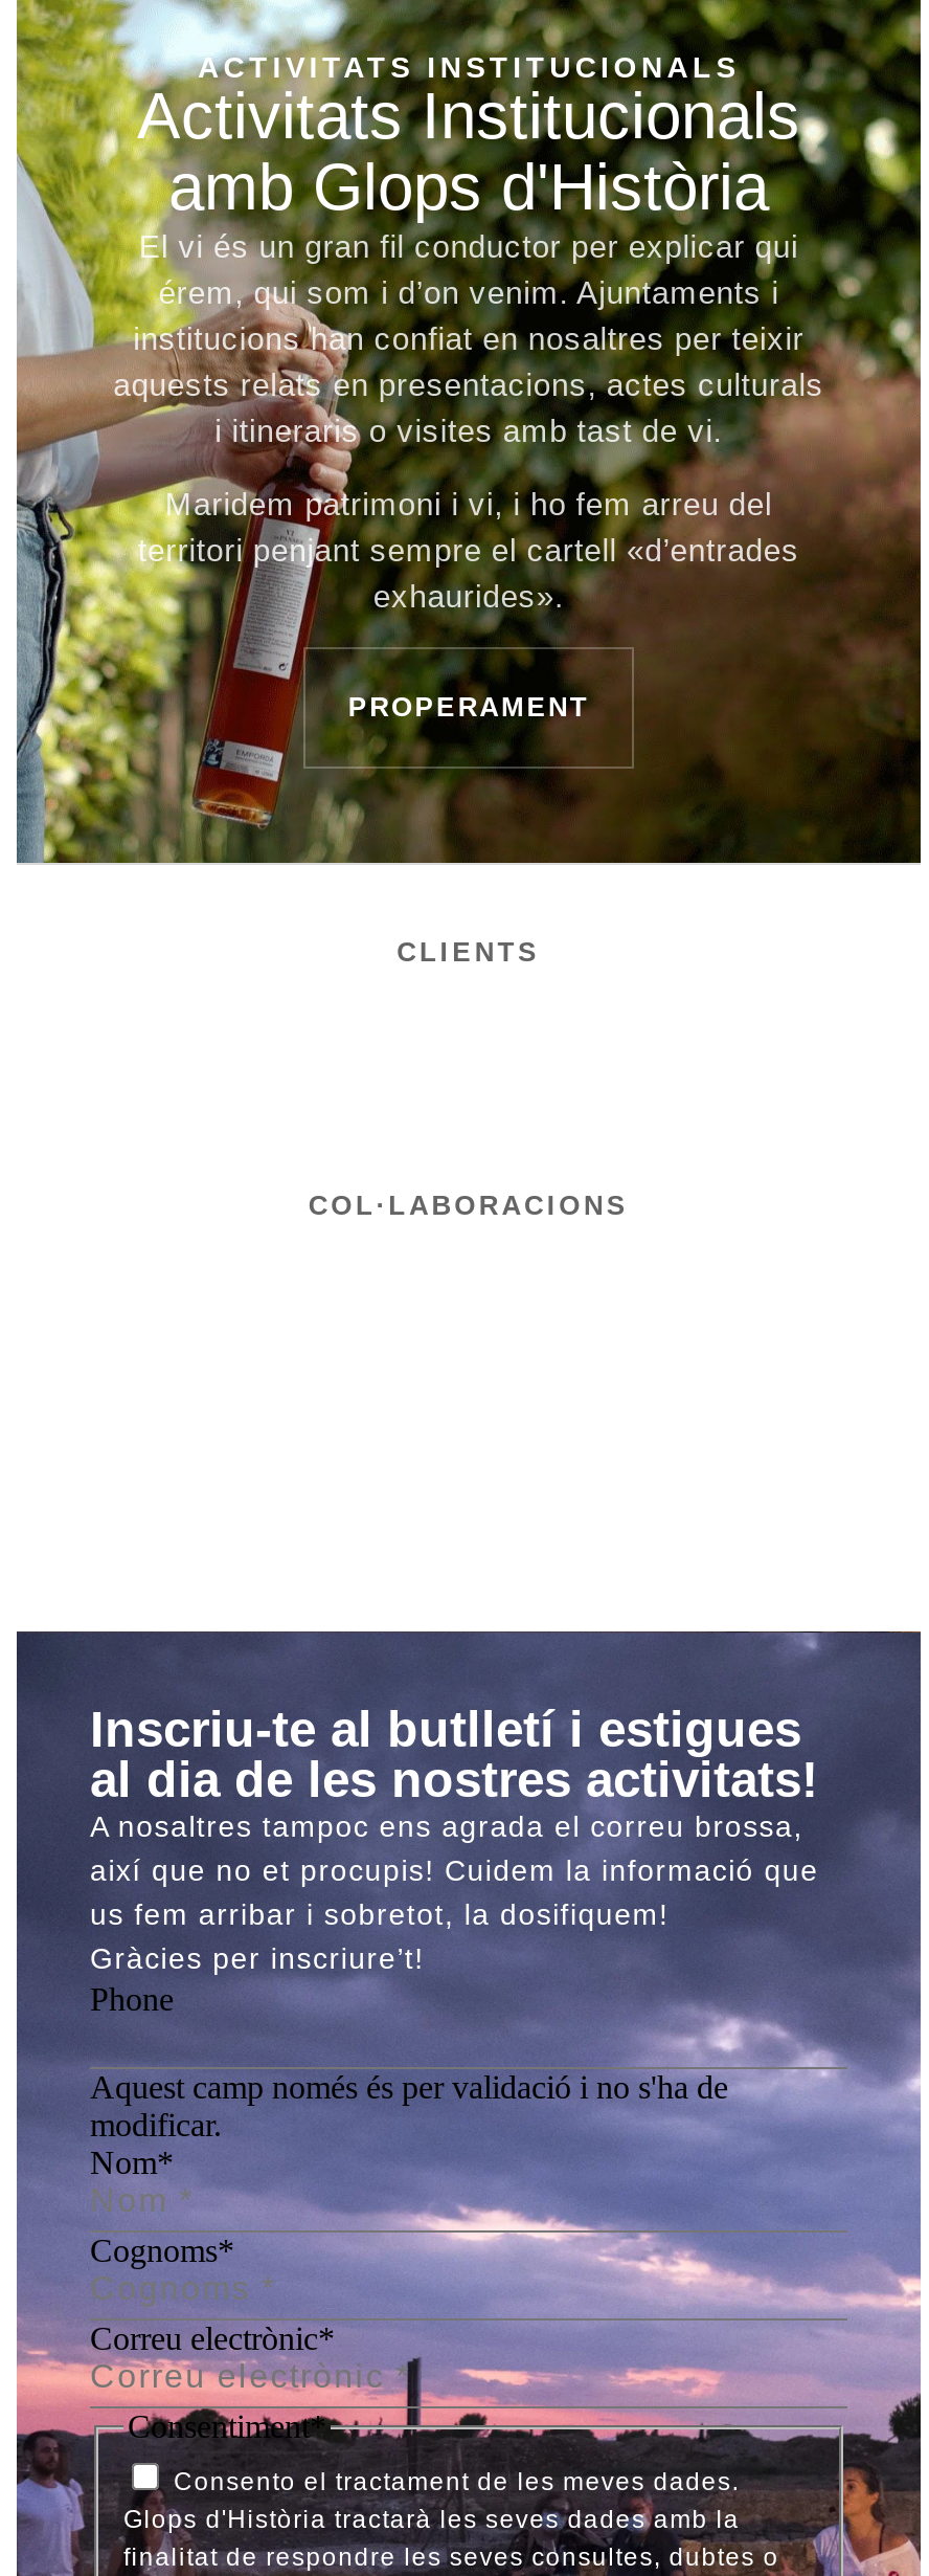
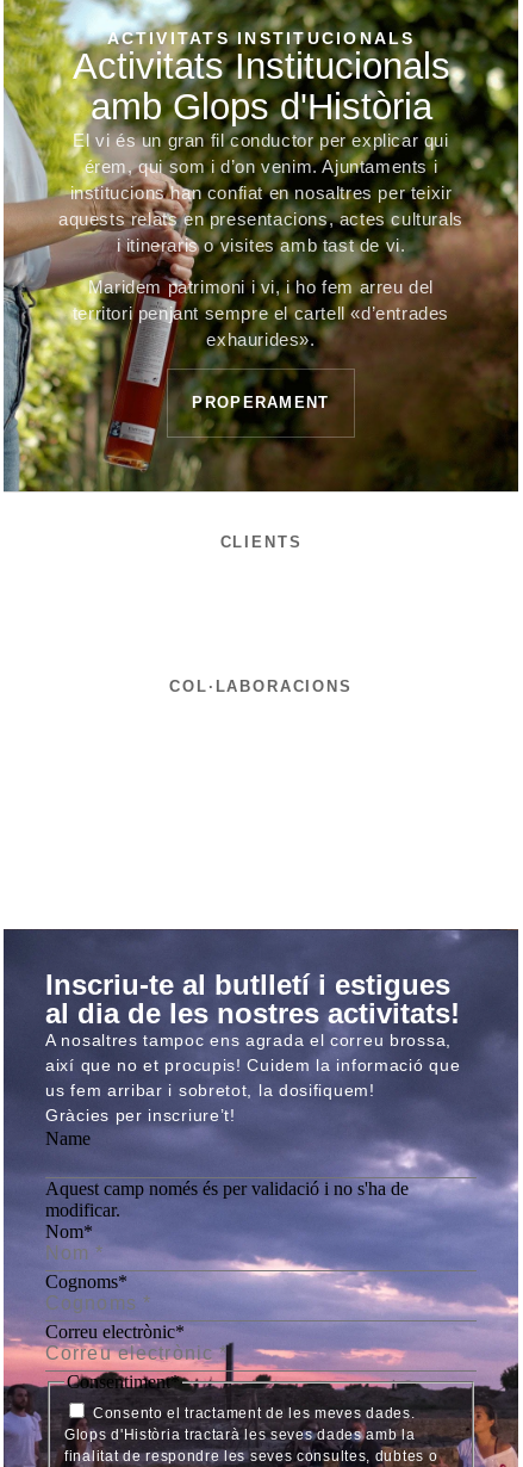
[90,1981,174,2016] Phone -> [45,1128,91,1148] Name

